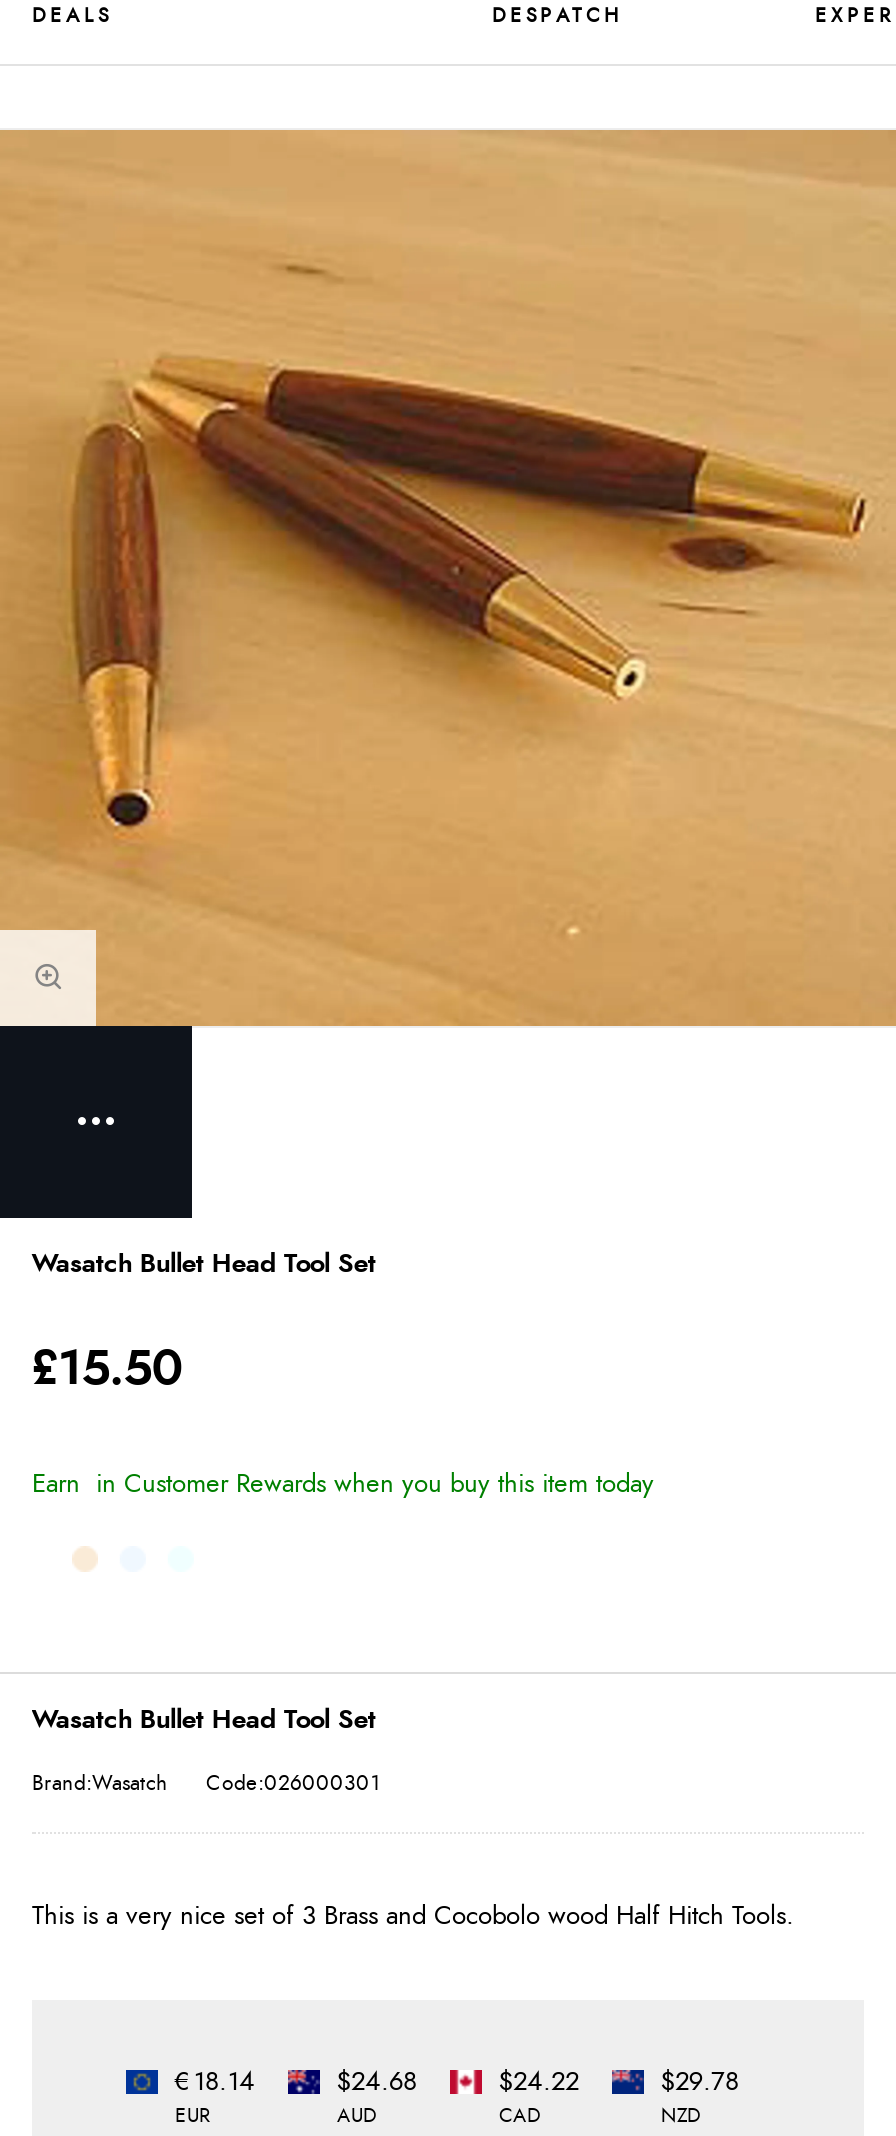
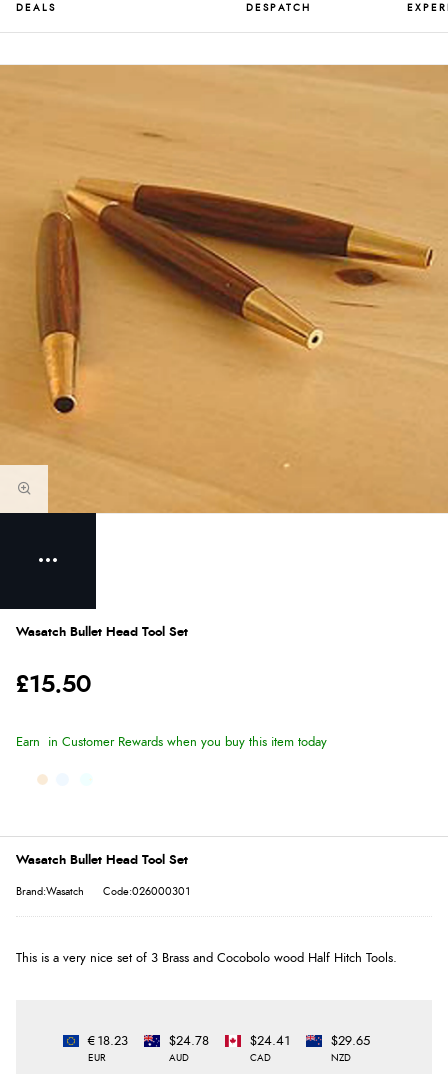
[175,2070,255,2096] €18.14 -> [87,1035,127,1048] €18.23
[337,2070,417,2096] $24.68 -> [168,1035,208,1048] $24.78
[499,2070,579,2096] $24.22 -> [249,1035,289,1048] $24.41
[661,2070,739,2096] $29.78 -> [330,1035,369,1048] $29.65

